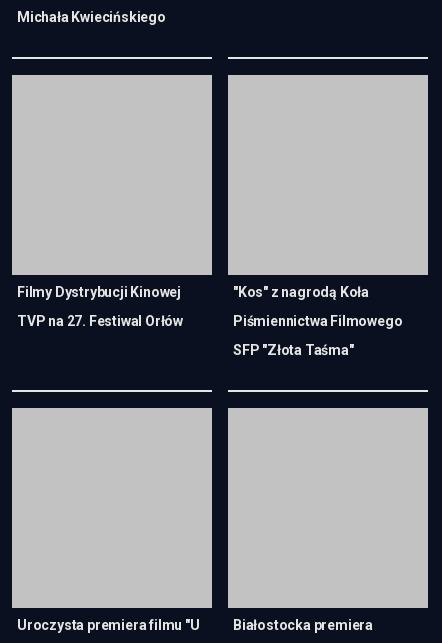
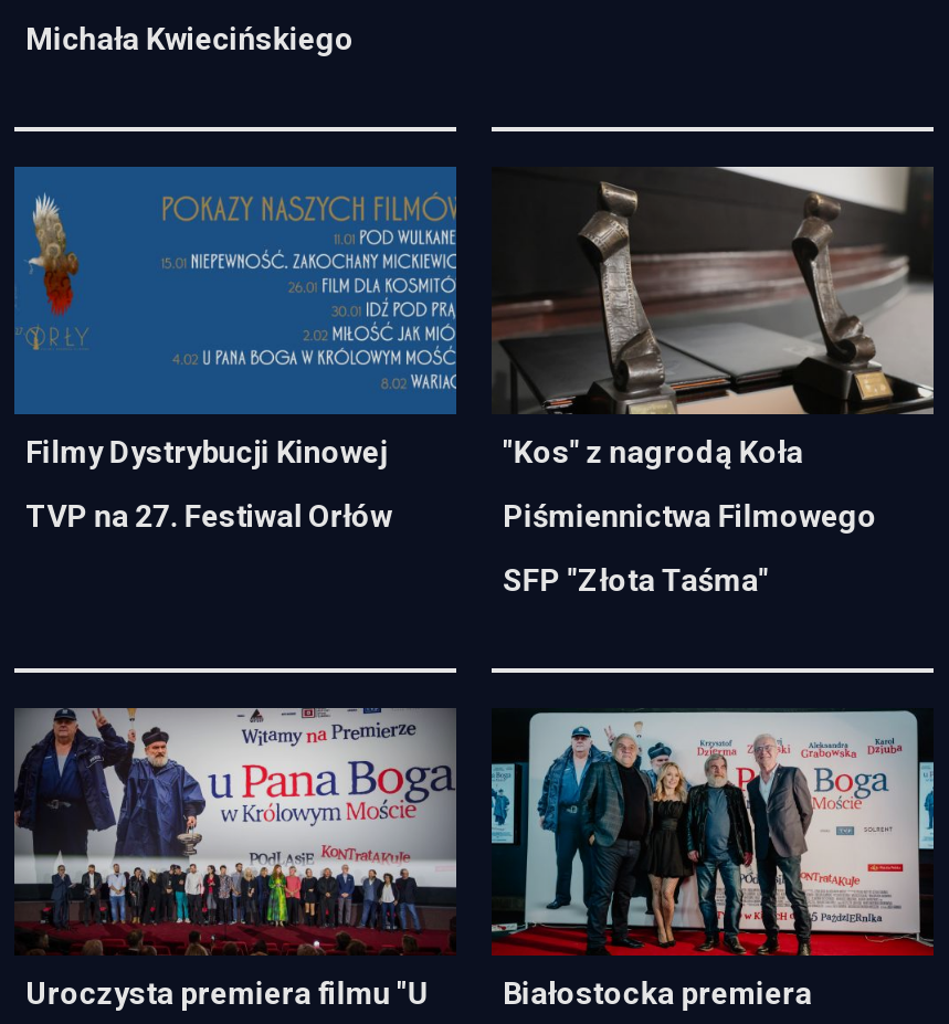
none -> [14,167,458,414] [image]
none -> [492,165,934,416] [image]
none -> [14,706,456,956] [image]
none -> [489,708,936,956] [image]

